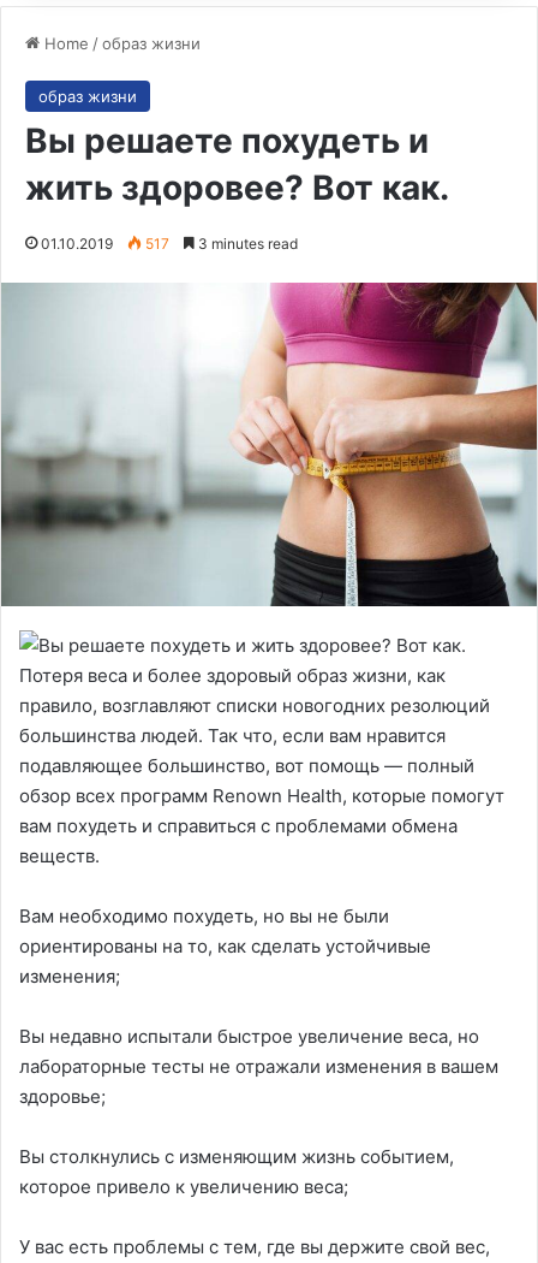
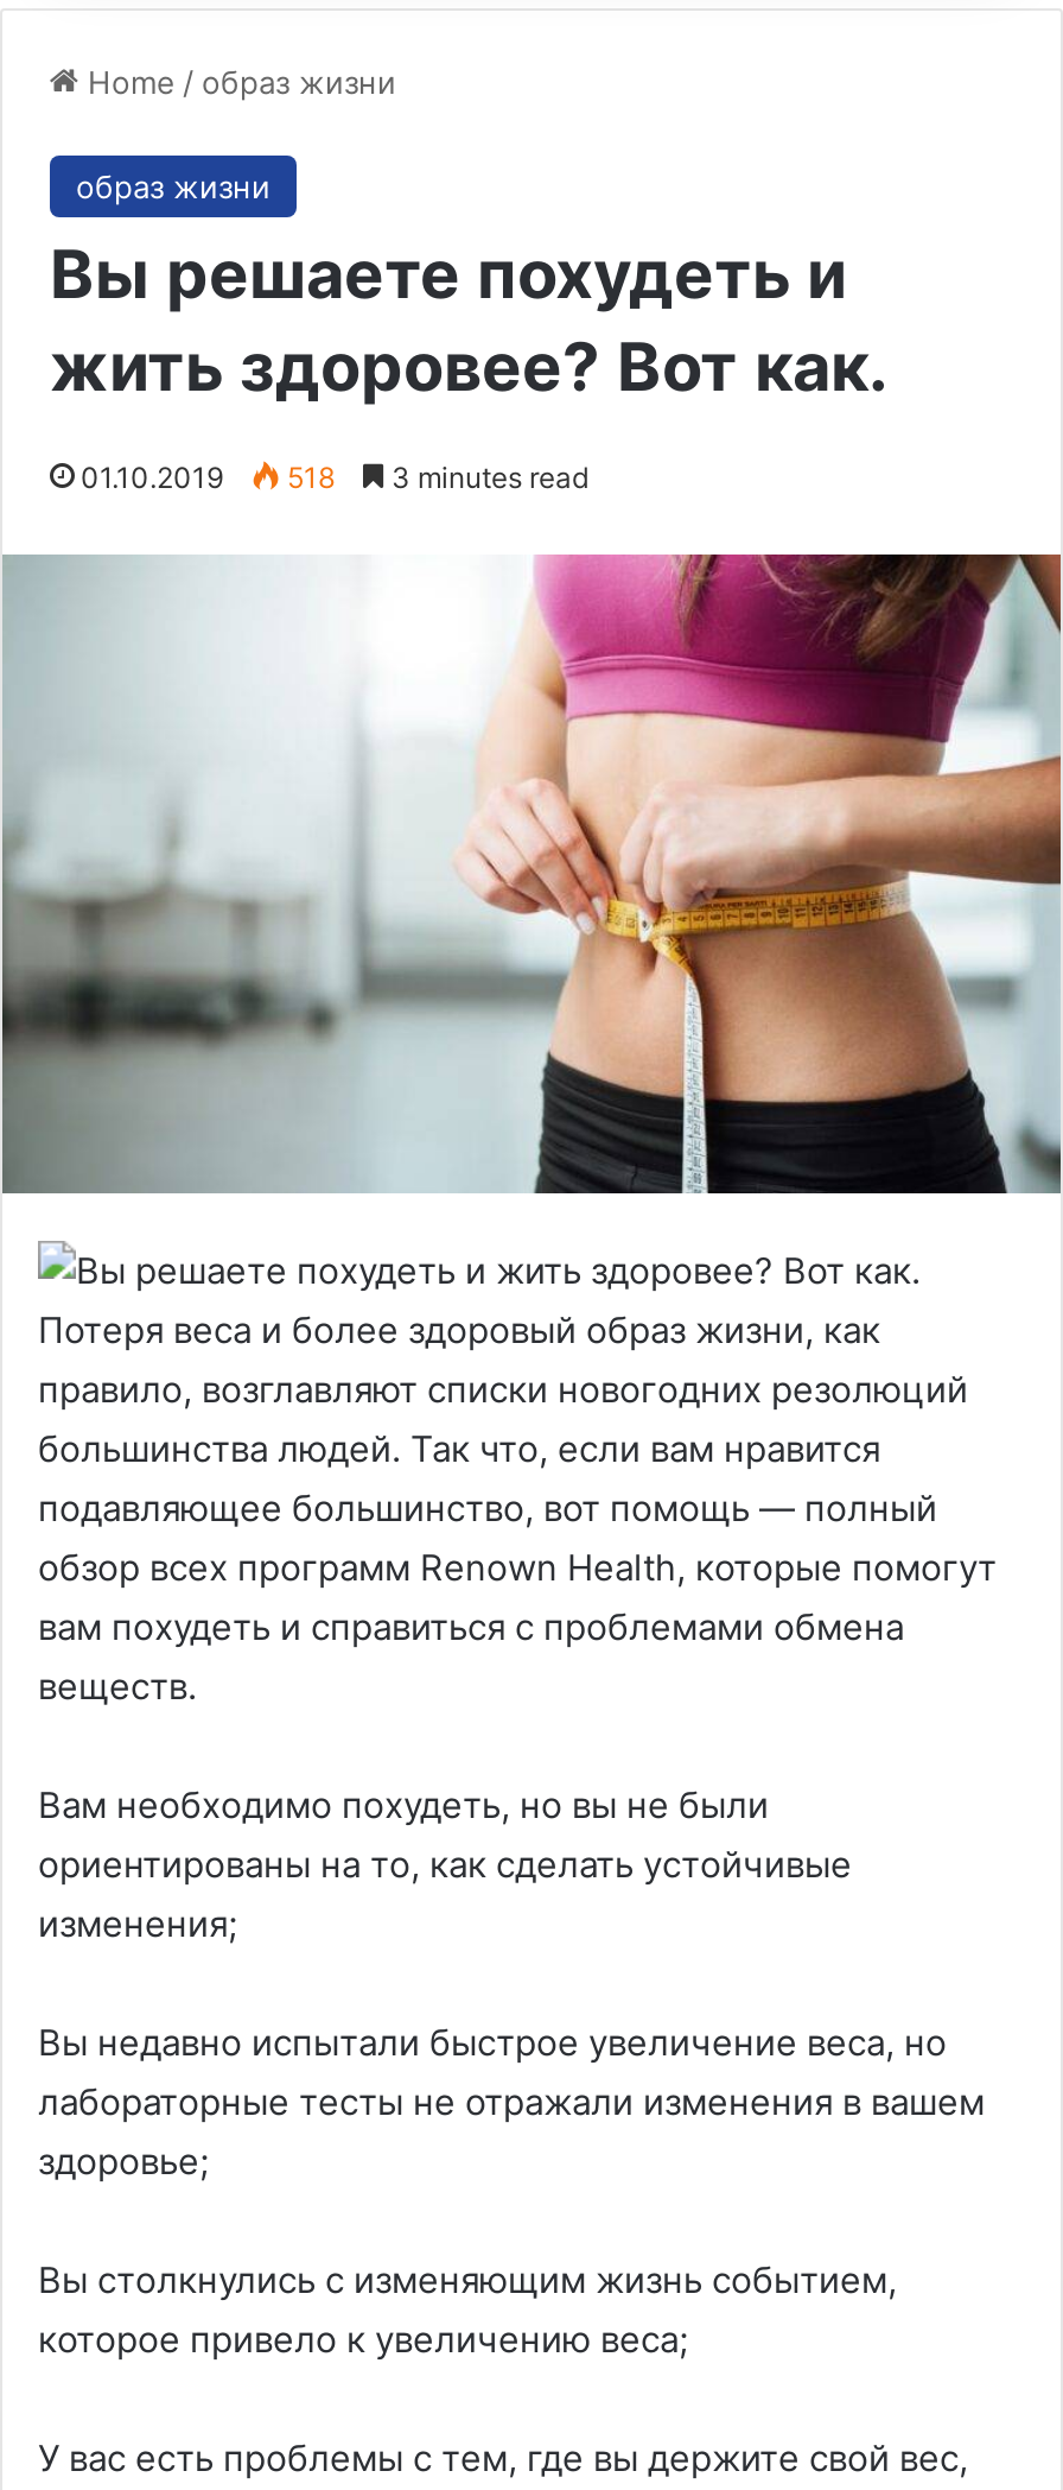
[41,235,298,253] 01.10.2019 517 3 minutes read -> [81,460,588,495] 01.10.2019 518 3 minutes read

